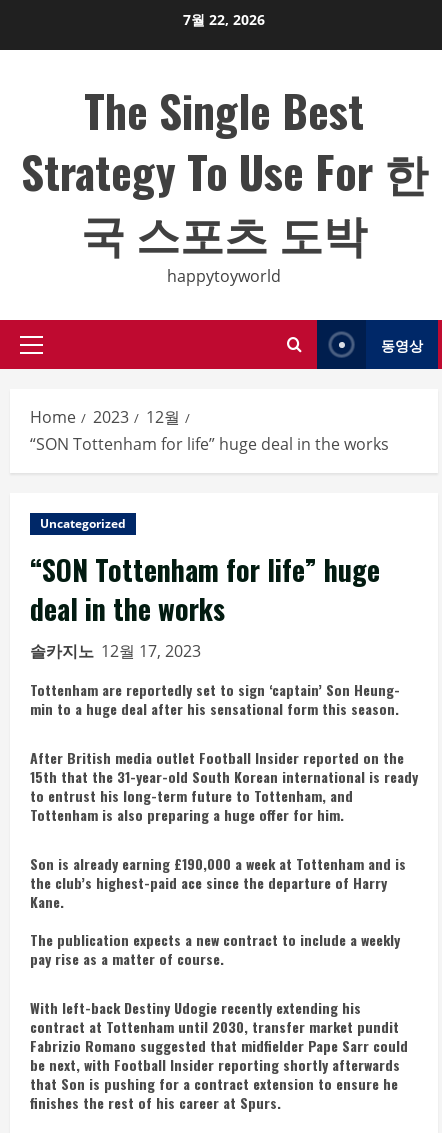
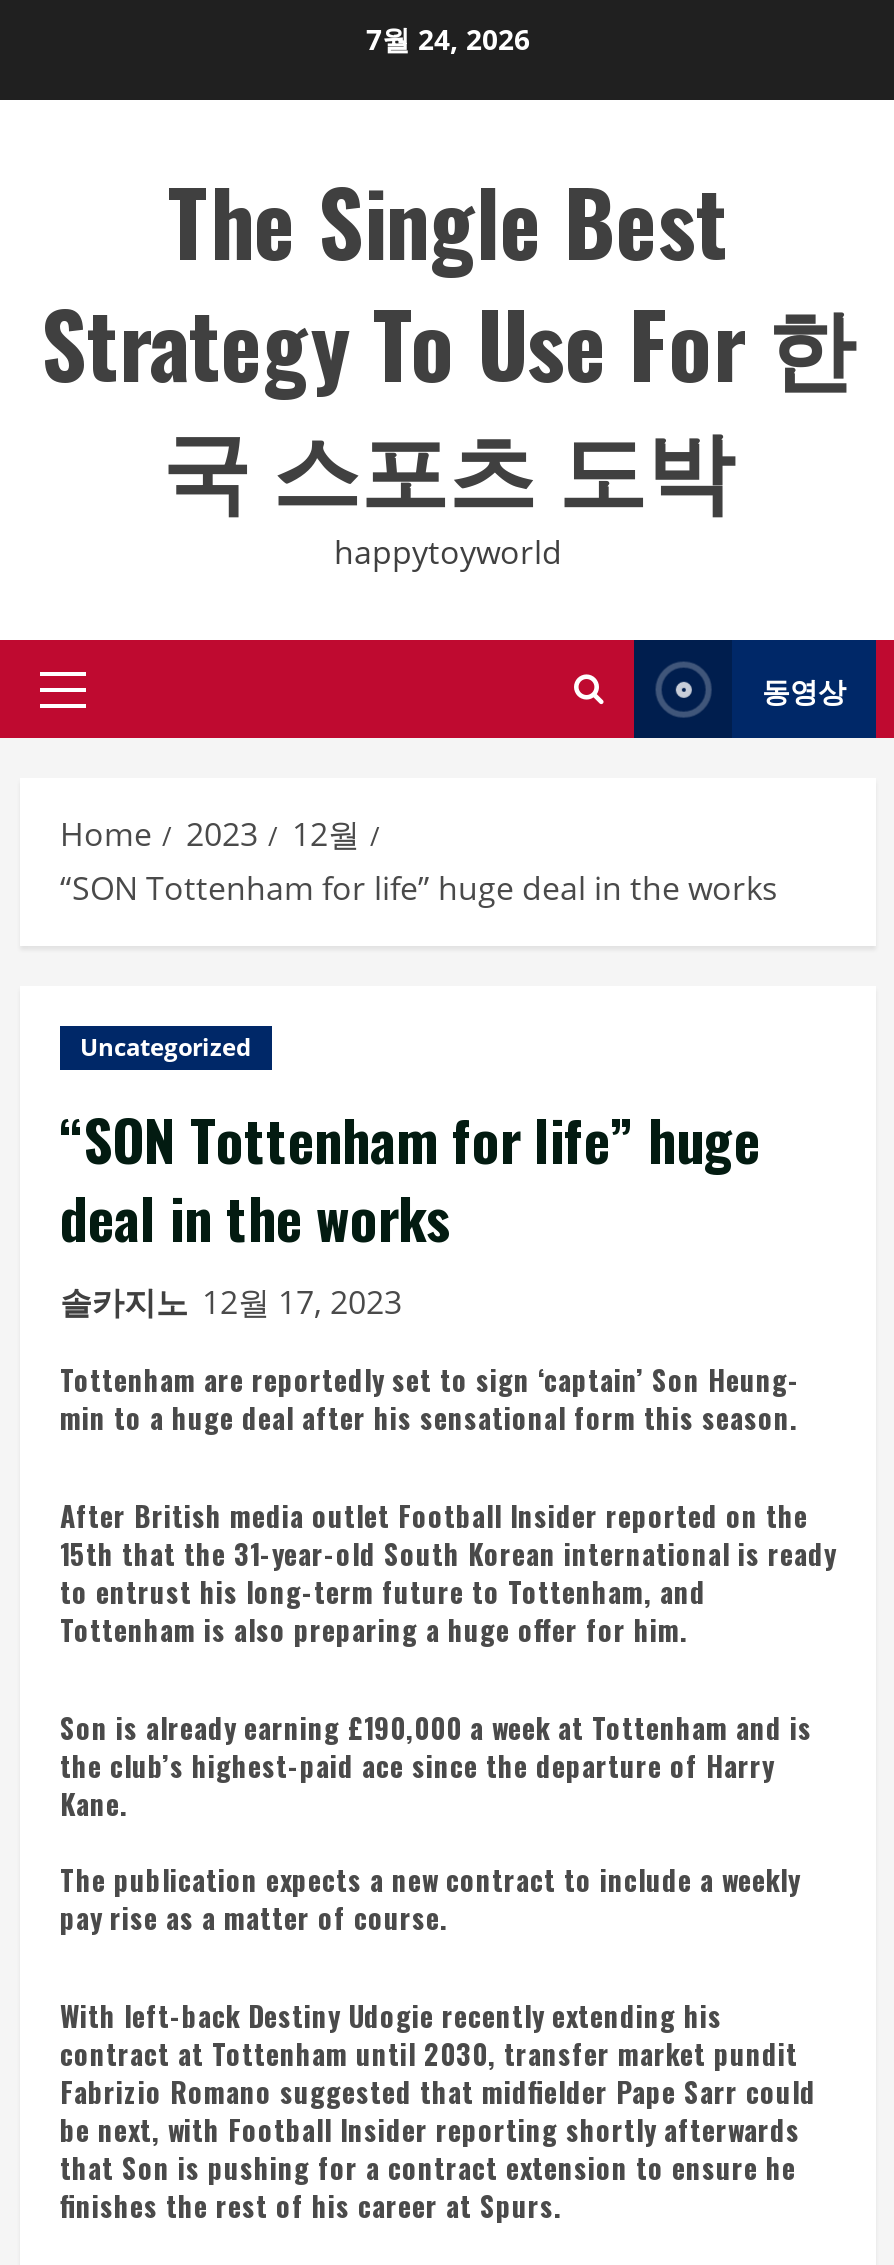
[183,10,265,29] 7월 22, 2026 -> [366,20,530,58] 7월 24, 2026

